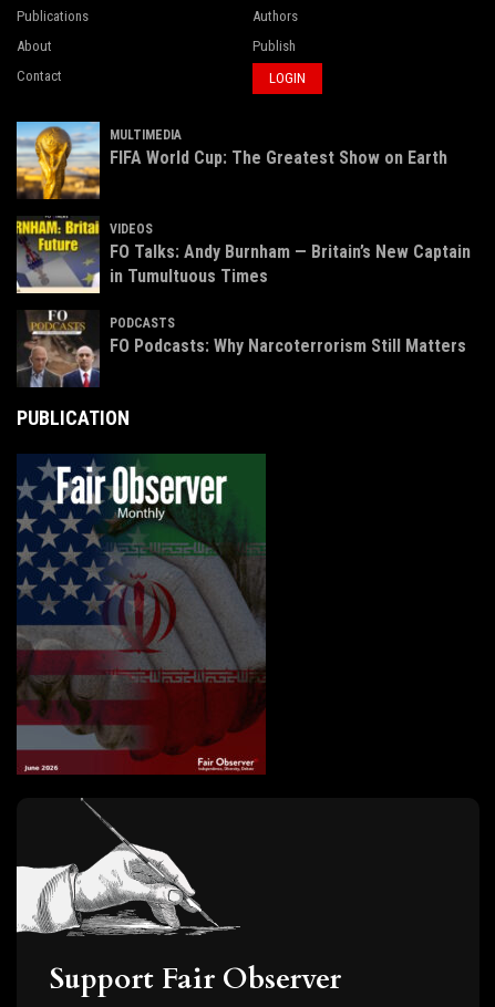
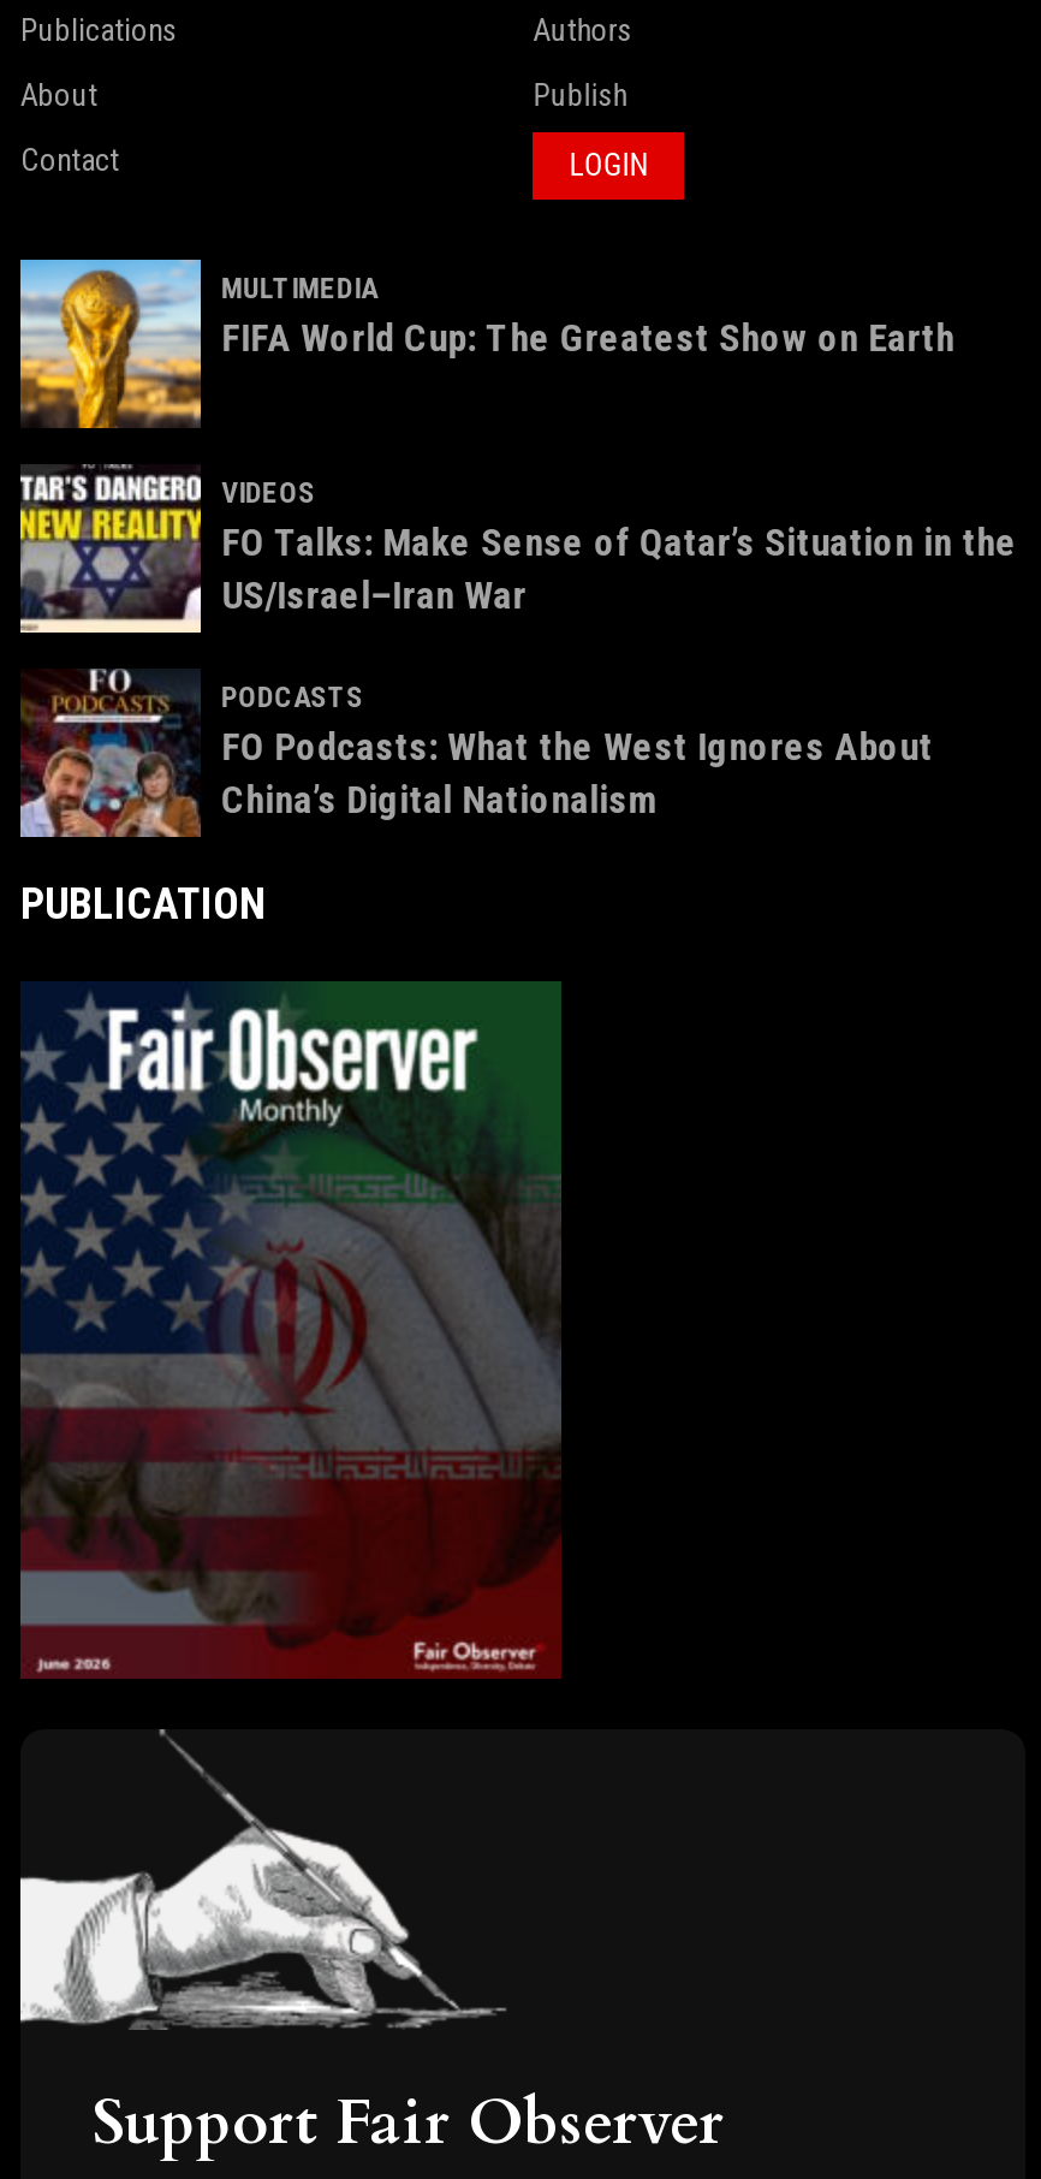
[16,220,470,291] [image] | FO Talks: Andy Burnham — Britain’s New Captain | in Tumultuous Times -> [18,471,1017,621] [image] | FO Talks: Make Sense of Qatar’s Situation in the | US/Israel–Iran War
[17,310,466,388] [image] | FO Podcasts: Why Narcoterrorism Still Matters -> [18,671,933,839] [image] | FO Podcasts: What the West Ignores About | China’s Digital Nationalism

